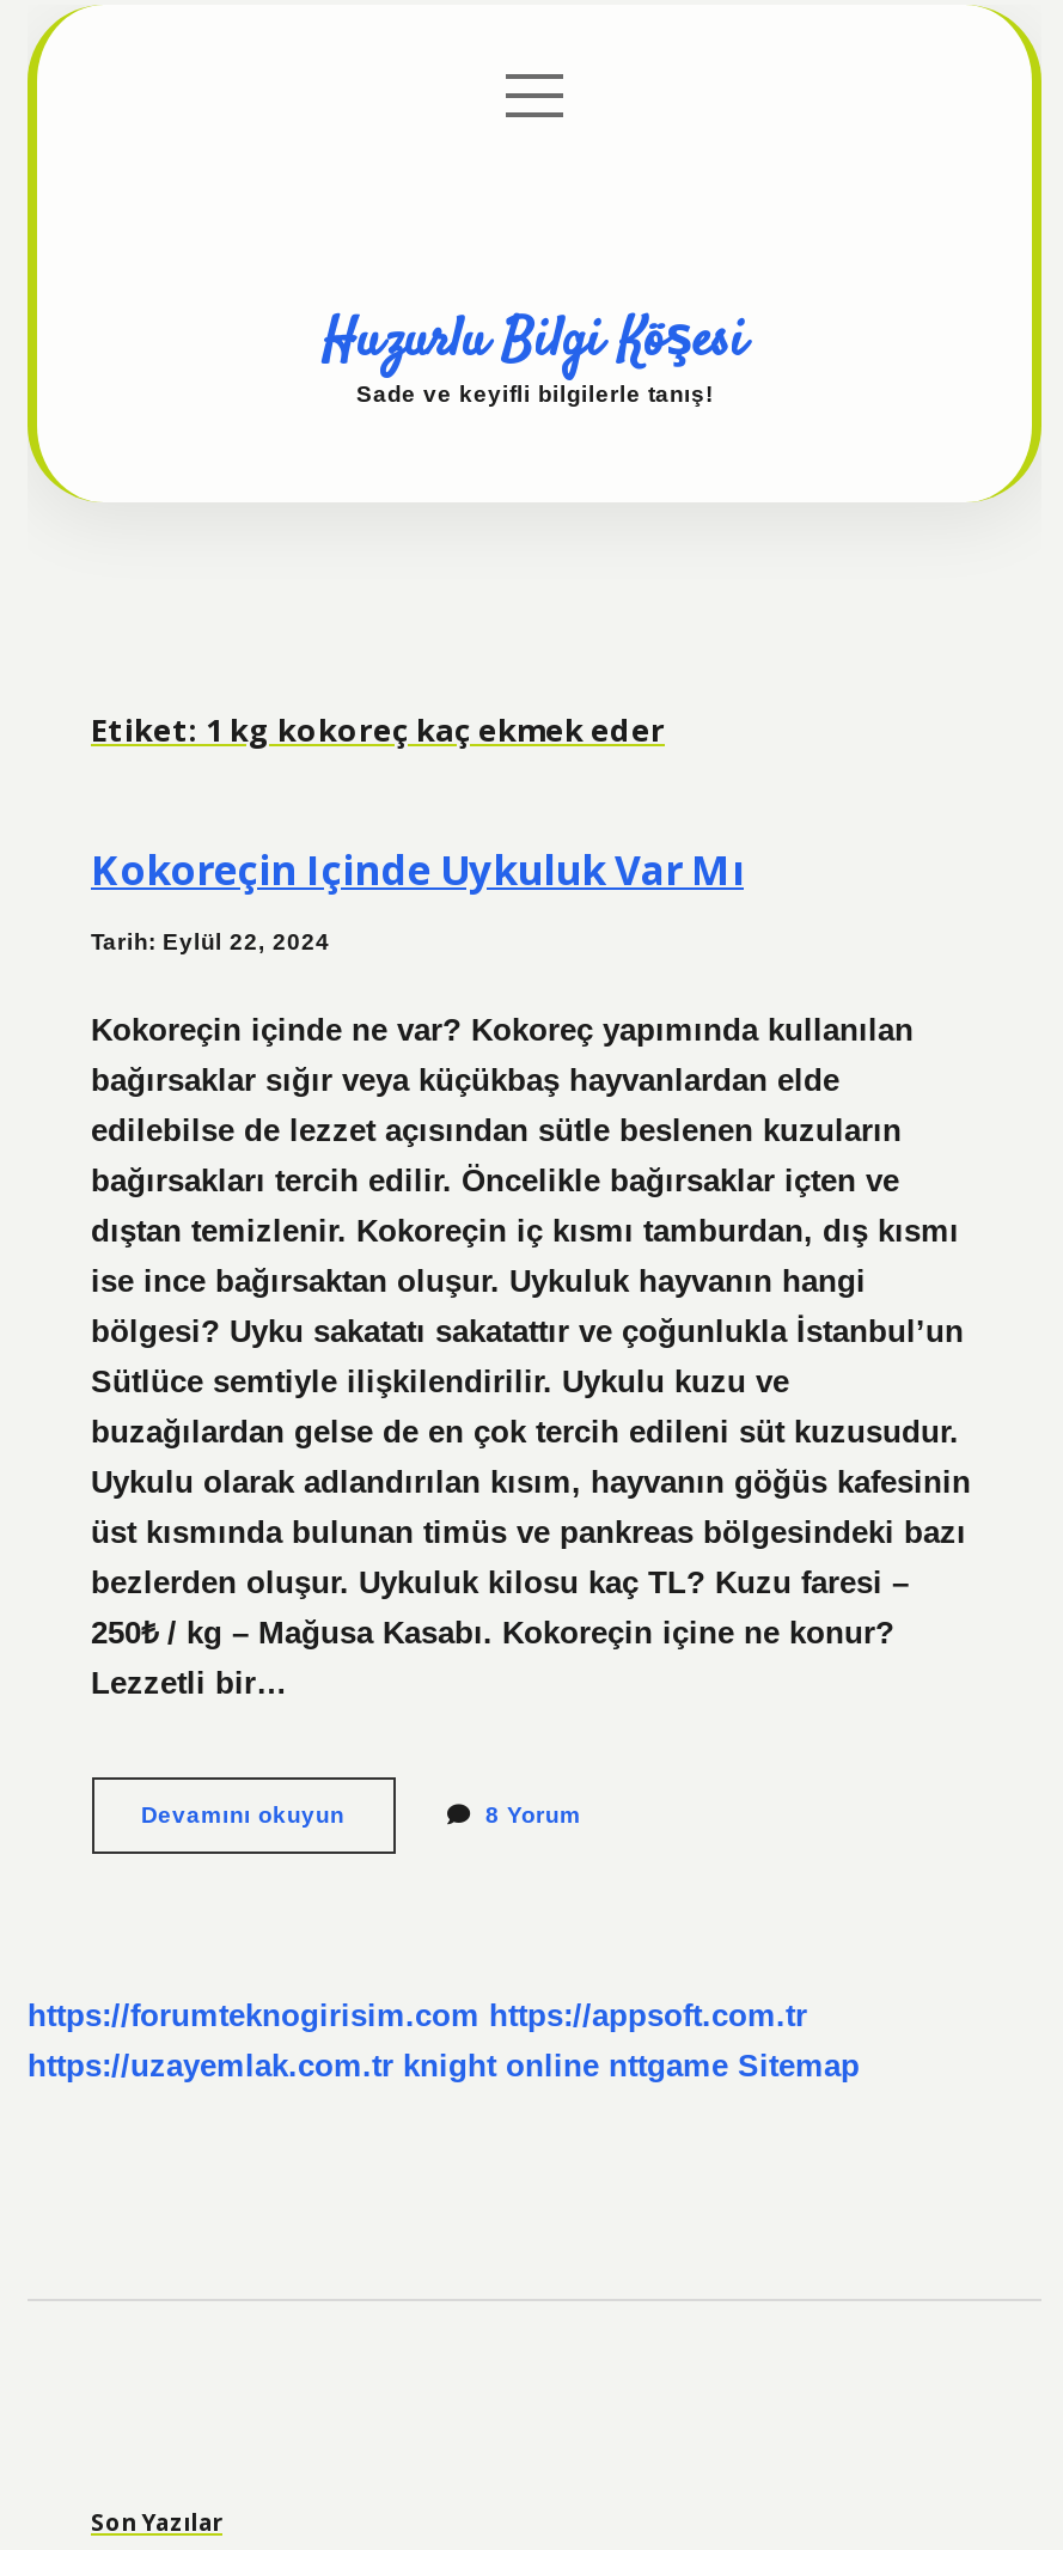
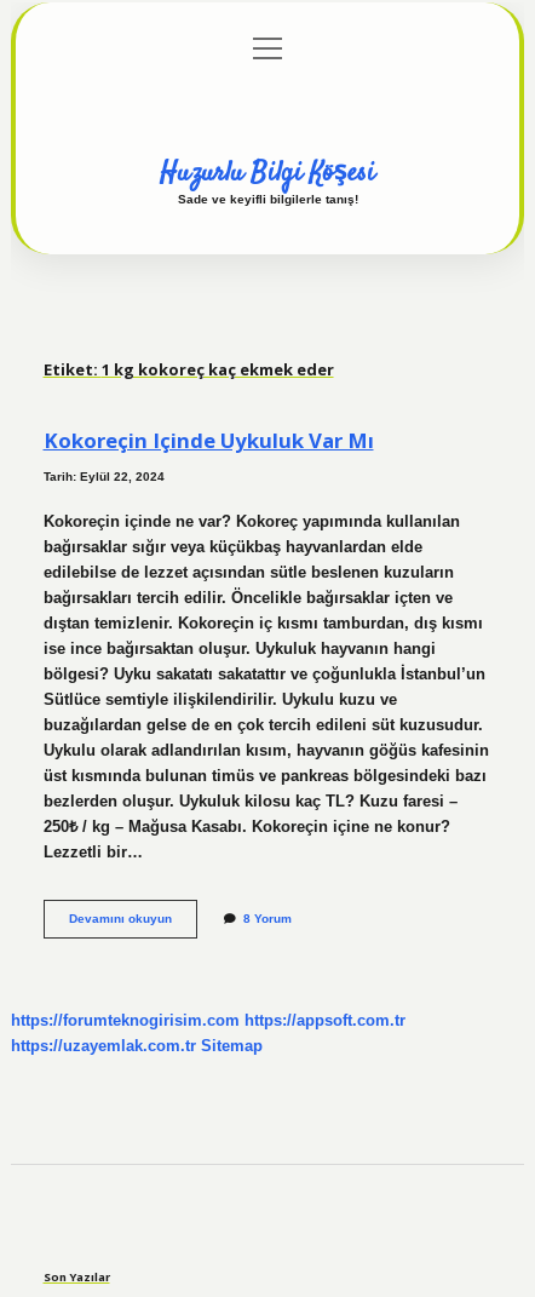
[28,2048,860,2084] https://uzayemlak.com.tr knight online nttgame Sitemap -> [11,1037,263,1055] https://uzayemlak.com.tr Sitemap

